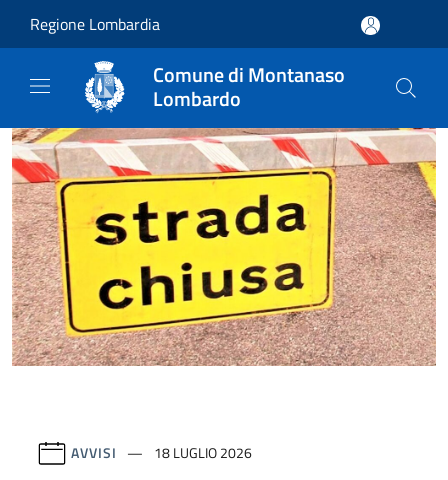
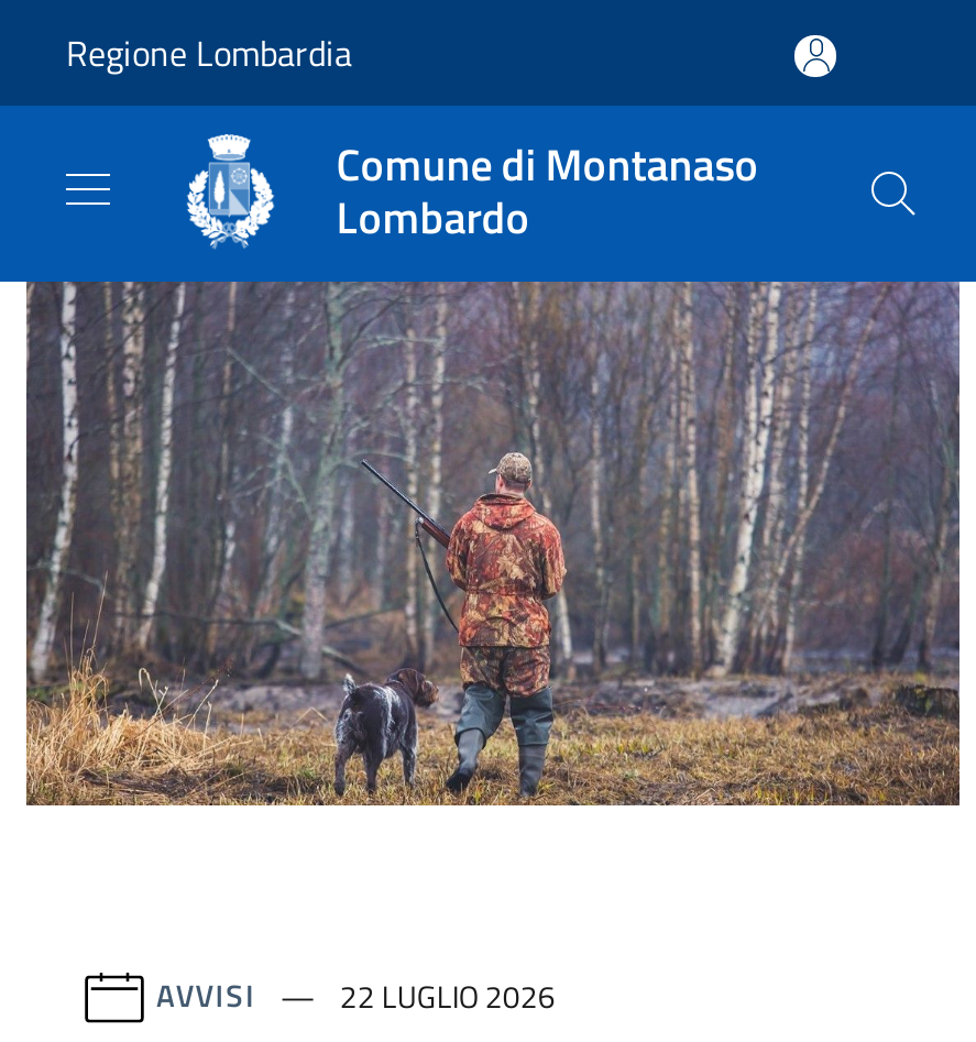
[11,127,437,366] [image] -> [24,282,962,805] [image]
[71,442,252,463] AVVISI 18 LUGLIO 2026 -> [156,972,555,1018] AVVISI 22 LUGLIO 2026

